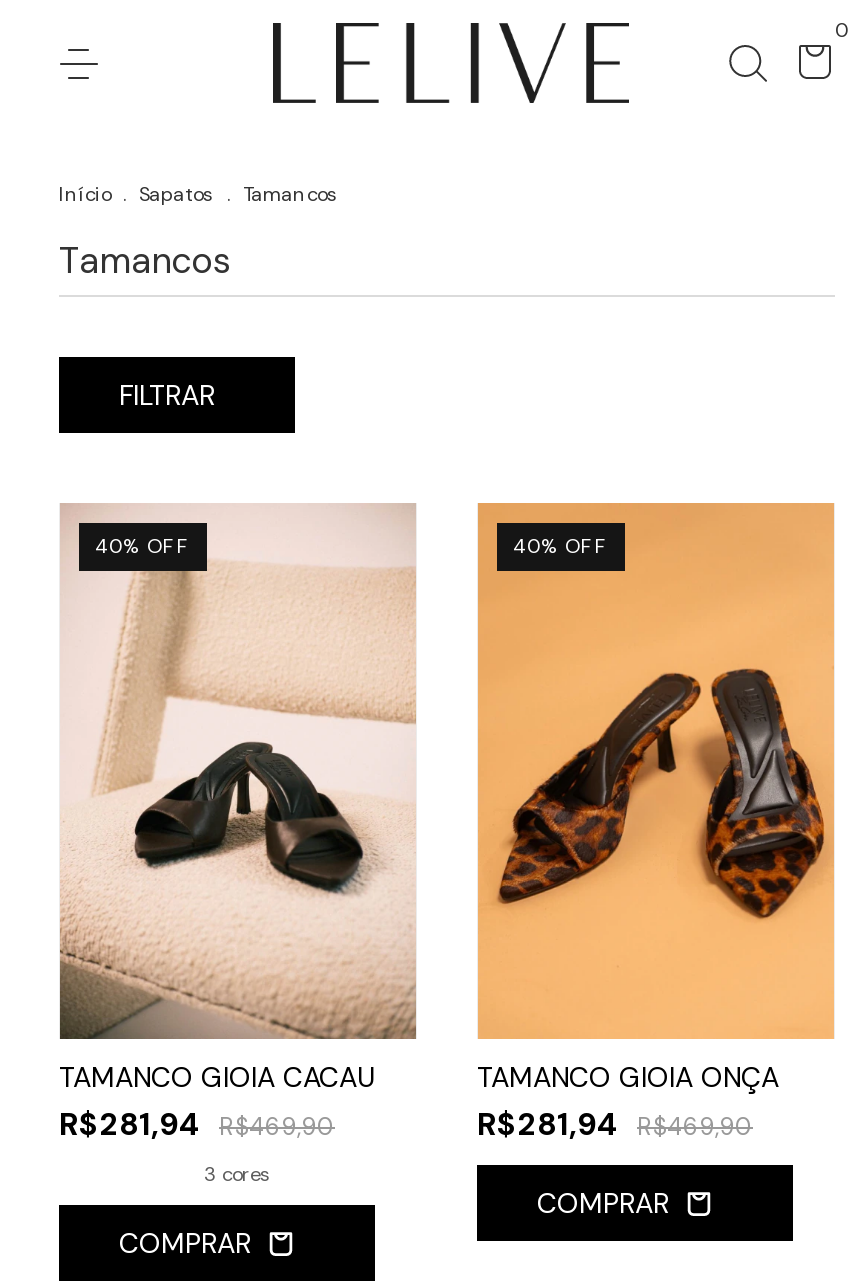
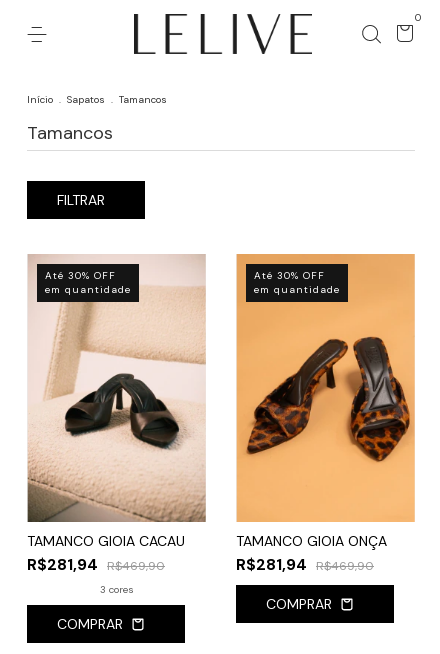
[95,533,191,559] 40% OFF -> [45,269,131,296] Até 30% OFF | em quantidade
[513,533,609,559] 40% OFF -> [254,269,340,296] Até 30% OFF | em quantidade

